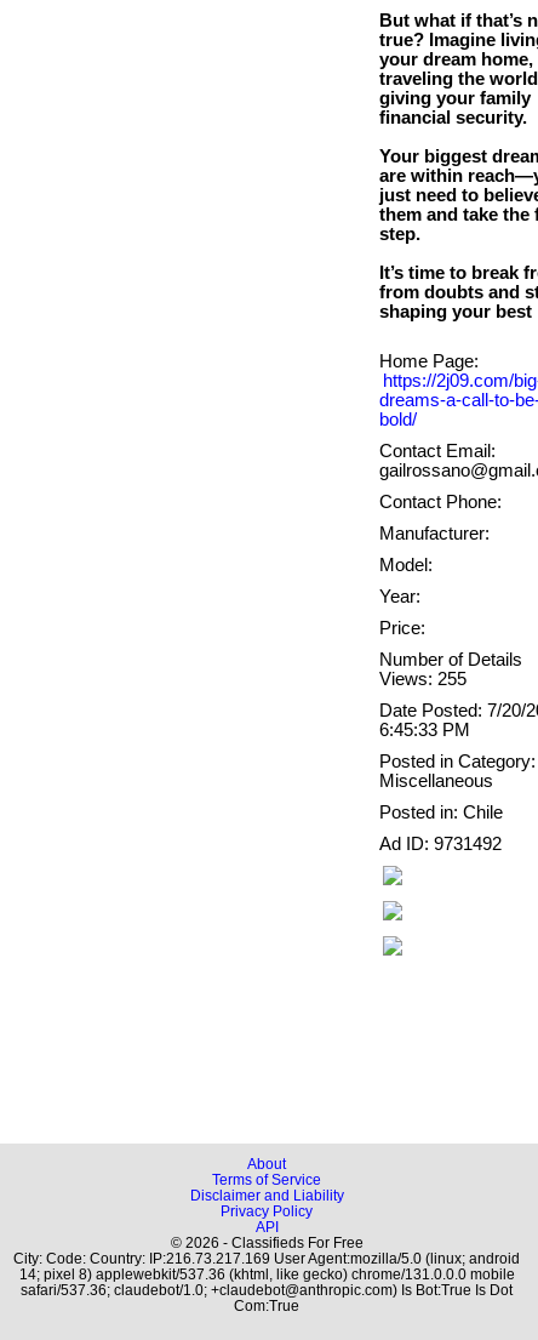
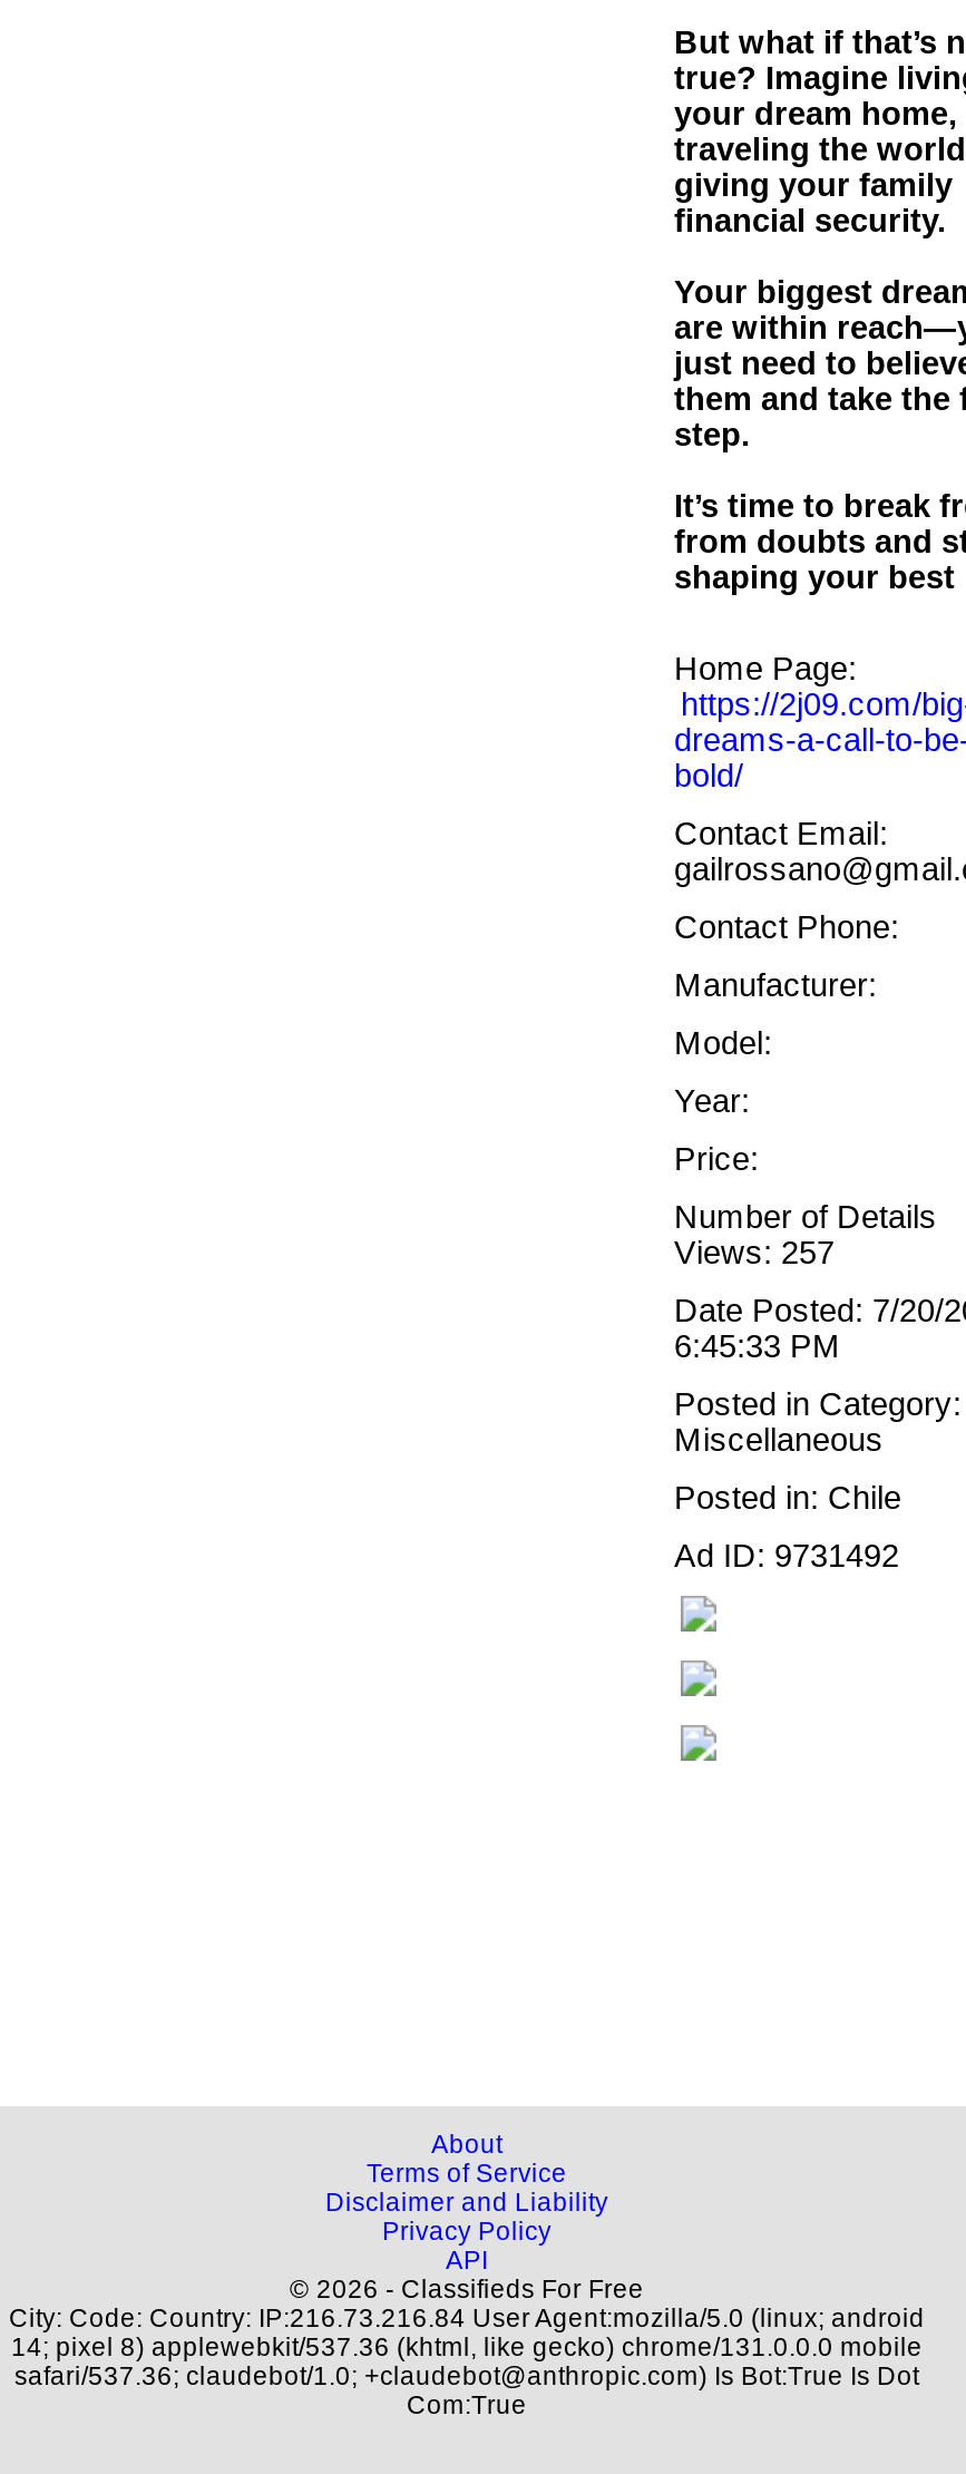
[379,669,467,689] Views: 255 -> [674,1234,835,1270] Views: 257
[13,1250,520,1266] City: Code: Country: IP:216.73.217.169 User Agent:mozilla/5.0 (linux; android -> [9,2302,925,2331] City: Code: Country: IP:216.73.216.84 User Agent:mozilla/5.0 (linux; android

